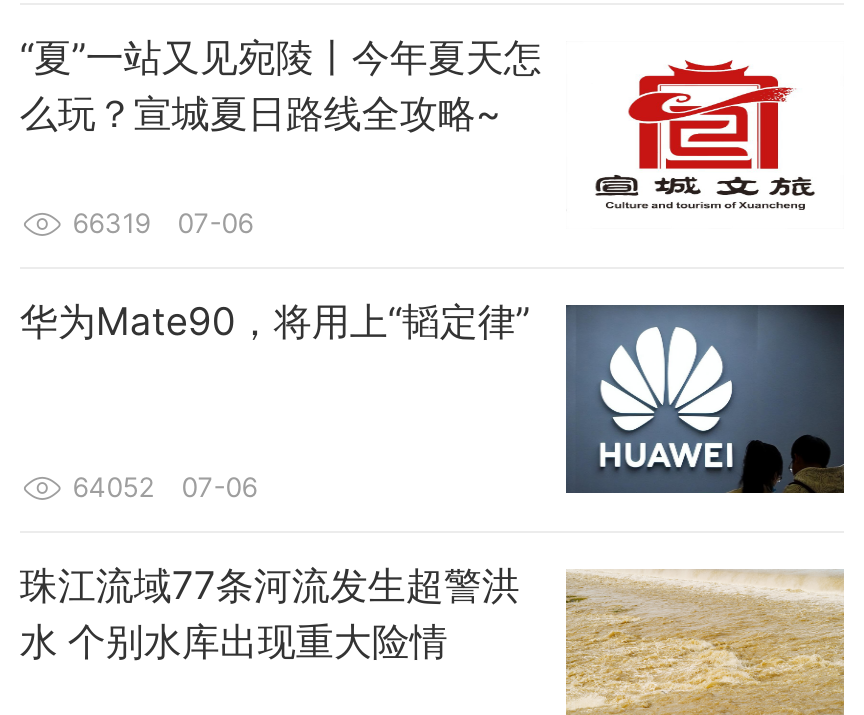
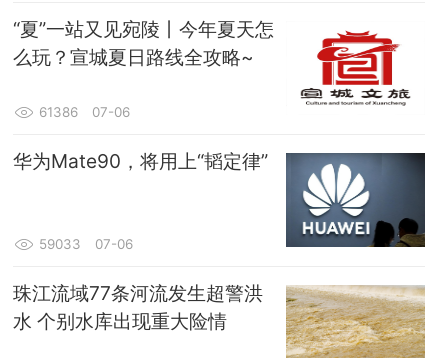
[65,208,254,240] 66319 07-06 -> [35,104,130,120] 61386 07-06
[65,472,258,504] 64052 07-06 -> [35,236,133,252] 59033 07-06

